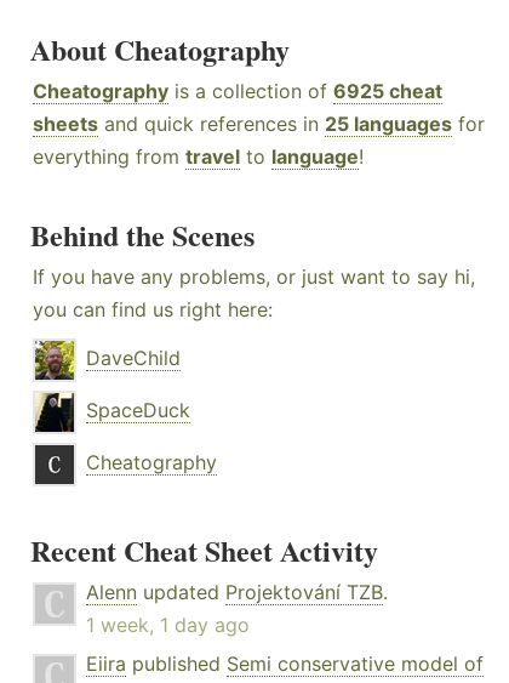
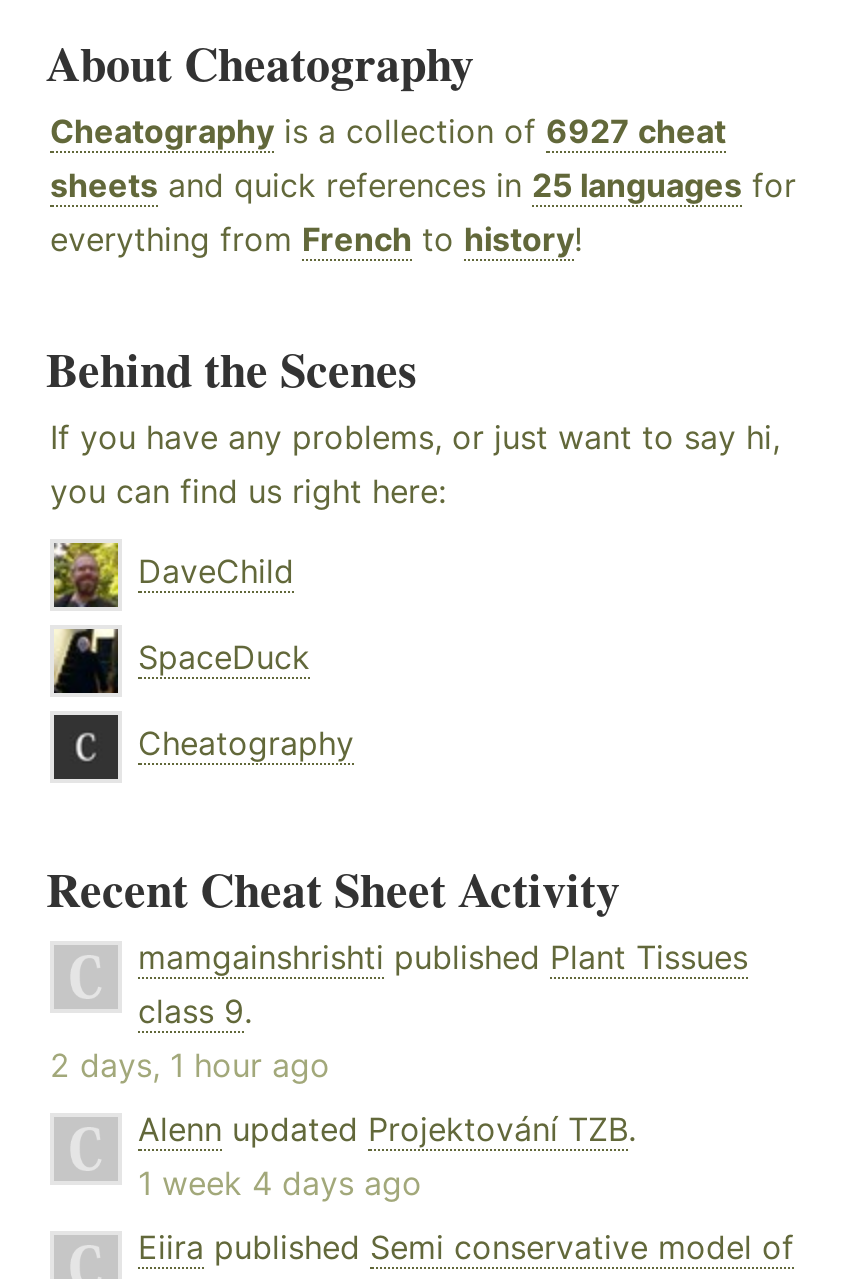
[33,79,442,103] Cheatography is a collection of 6925 cheat -> [50,111,726,151] Cheatography is a collection of 6927 cheat
[33,144,364,169] everything from travel to language! -> [50,219,582,259] everything from French to history!
none -> [50,937,748,1085] mamgainshrishti published Plant Tissues | class 9. | 2 days, 1 hour ago
[86,613,250,637] 1 week, 1 day ago -> [138,1163,422,1203] 1 week 4 days ago

